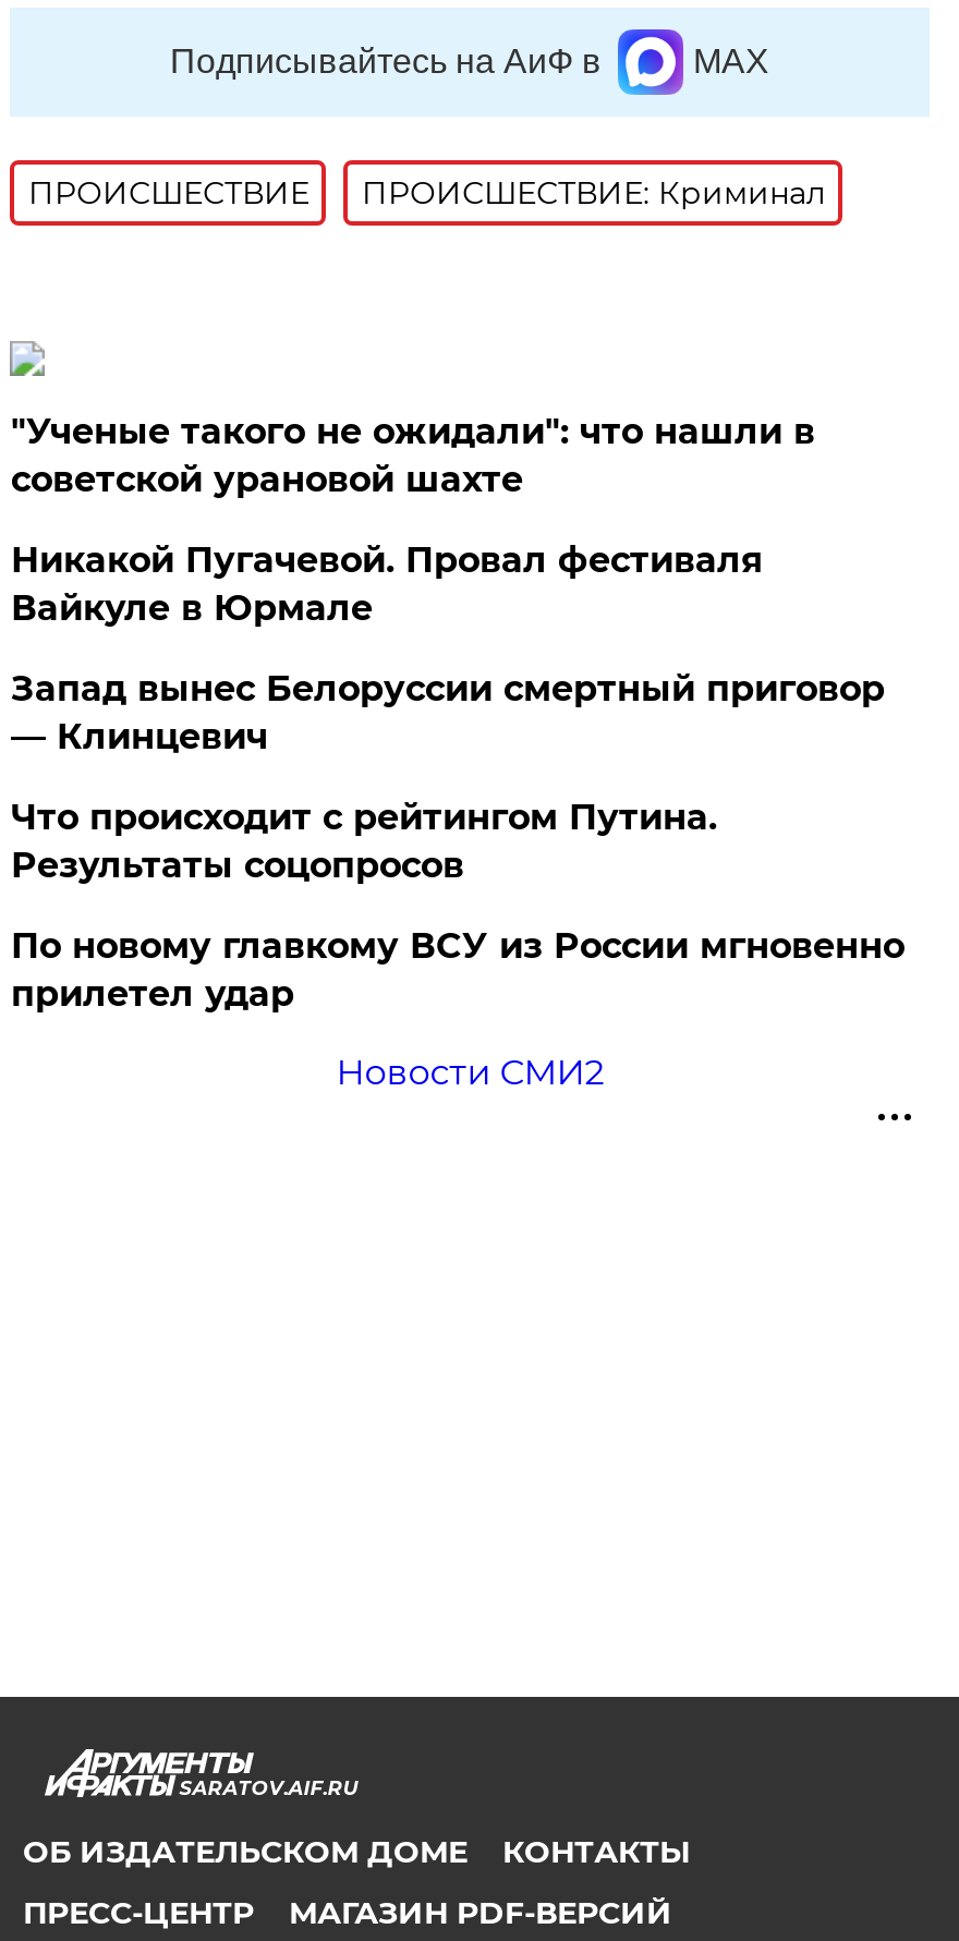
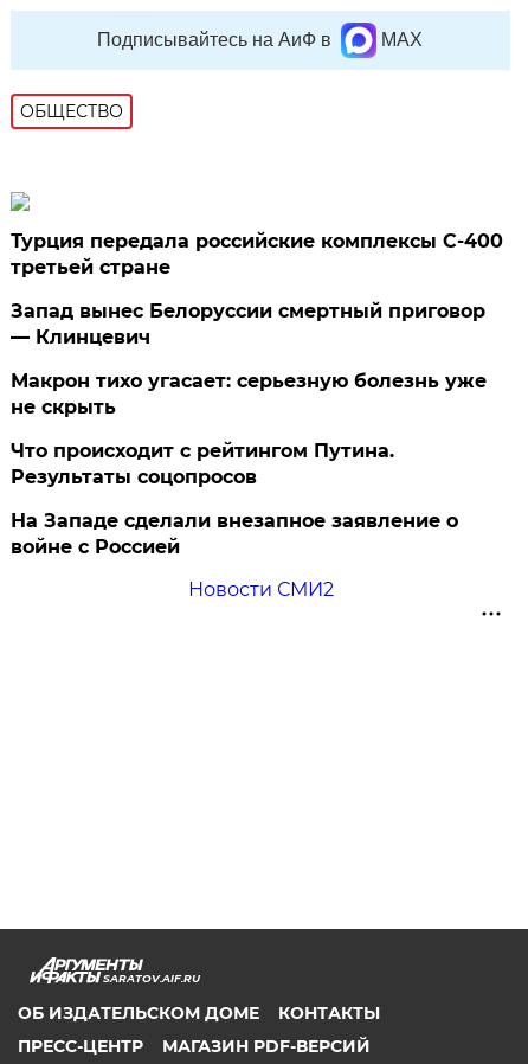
[28,172,826,212] ПРОИСШЕСТВИE | ПРОИСШЕСТВИЕ: Криминал -> [21,101,124,122] ОБЩЕСТВО
[11,410,815,628] "Ученые такого не ожидали": что нашли в | советской урановой шахте | Никакой Пугачевой. Провал фестиваля | Вайкуле в Юрмале -> [11,230,504,279] Турция передала российские комплексы С-400 | третьей стране
moved [11,667,885,757] -> [11,300,486,348]: Запад вынес Белоруссии смертный приговор | — Клинцевич
none -> [11,370,487,418] Макрон тихо угасает: серьезную болезнь уже | не скрыть
[11,924,904,1014] По новому главкому ВСУ из России мгновенно | прилетел удар -> [11,510,459,558] На Западе сделали внезапное заявление о | войне с Россией

